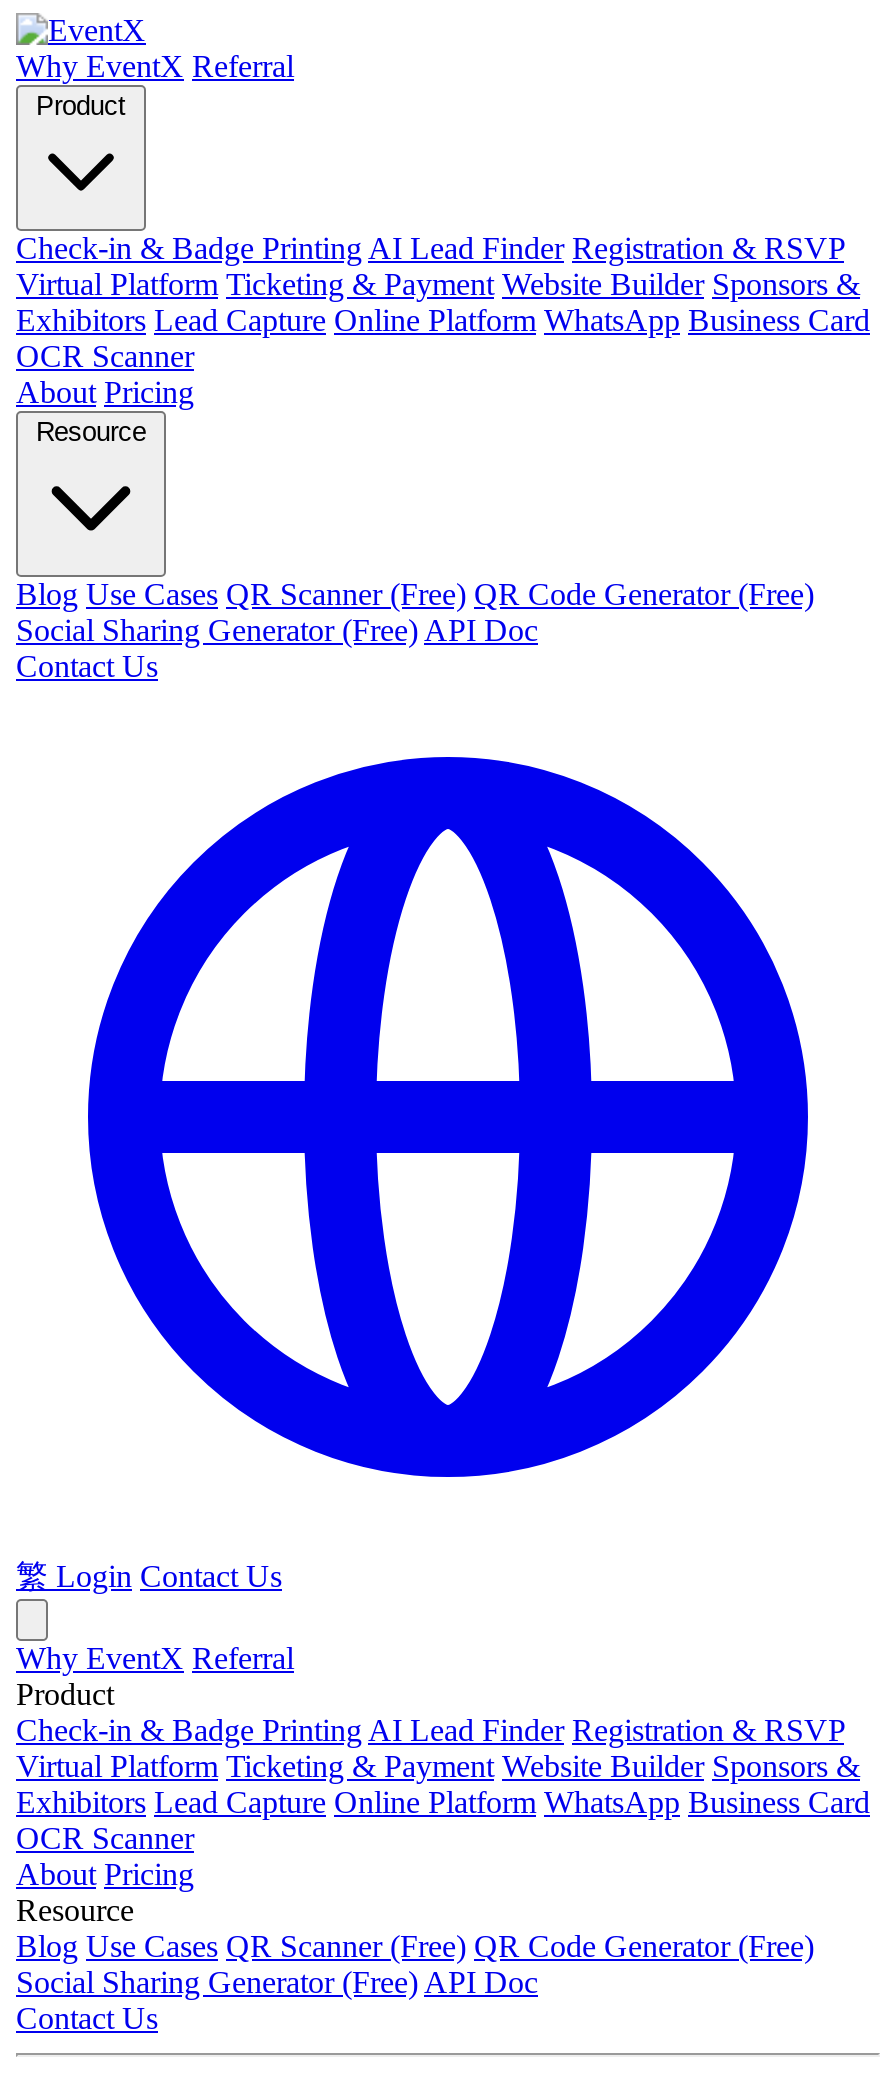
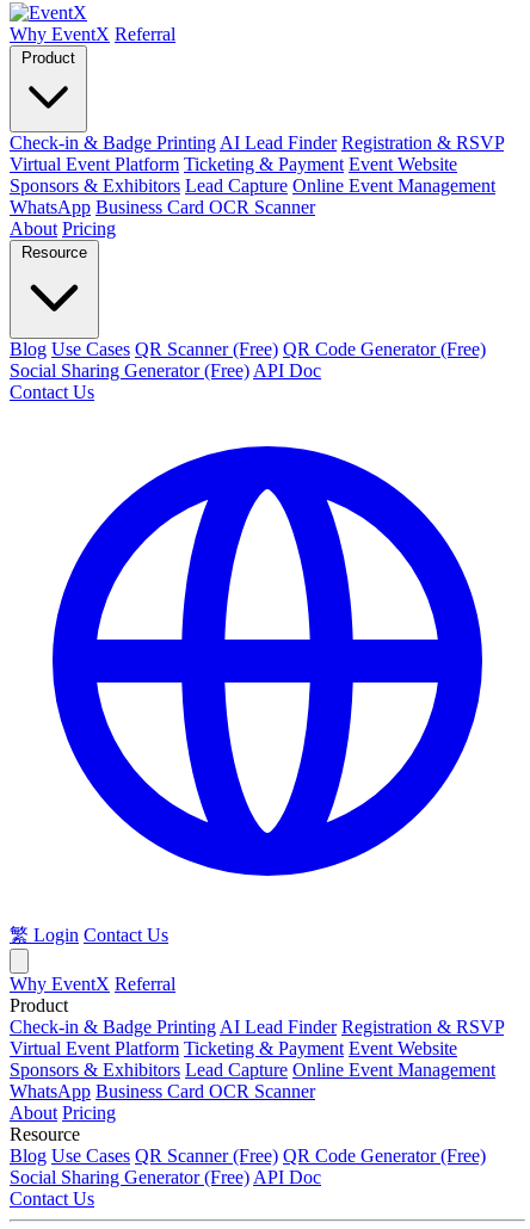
[16,267,870,373] Virtual Platform Ticketing & Payment Website Builder Sponsors & | Exhibitors Lead Capture Online Platform WhatsApp Business Card | OCR Scanner -> [10,154,495,217] Virtual Event Platform Ticketing & Payment Event Website | Sponsors & Exhibitors Lead Capture Online Event Management | WhatsApp Business Card OCR Scanner
[16,1749,870,1855] Virtual Platform Ticketing & Payment Website Builder Sponsors & | Exhibitors Lead Capture Online Platform WhatsApp Business Card | OCR Scanner -> [10,1038,495,1101] Virtual Event Platform Ticketing & Payment Event Website | Sponsors & Exhibitors Lead Capture Online Event Management | WhatsApp Business Card OCR Scanner

